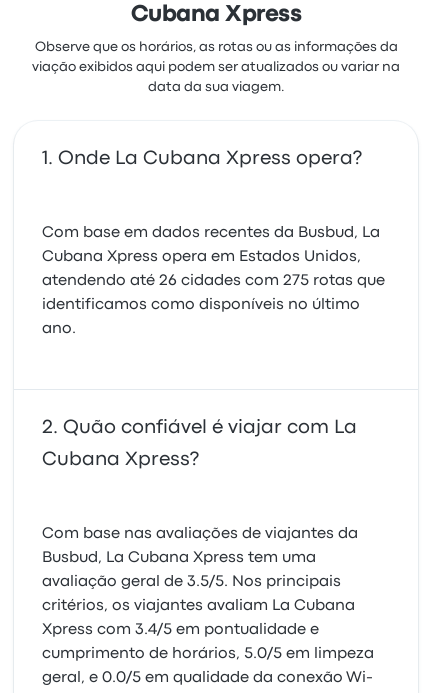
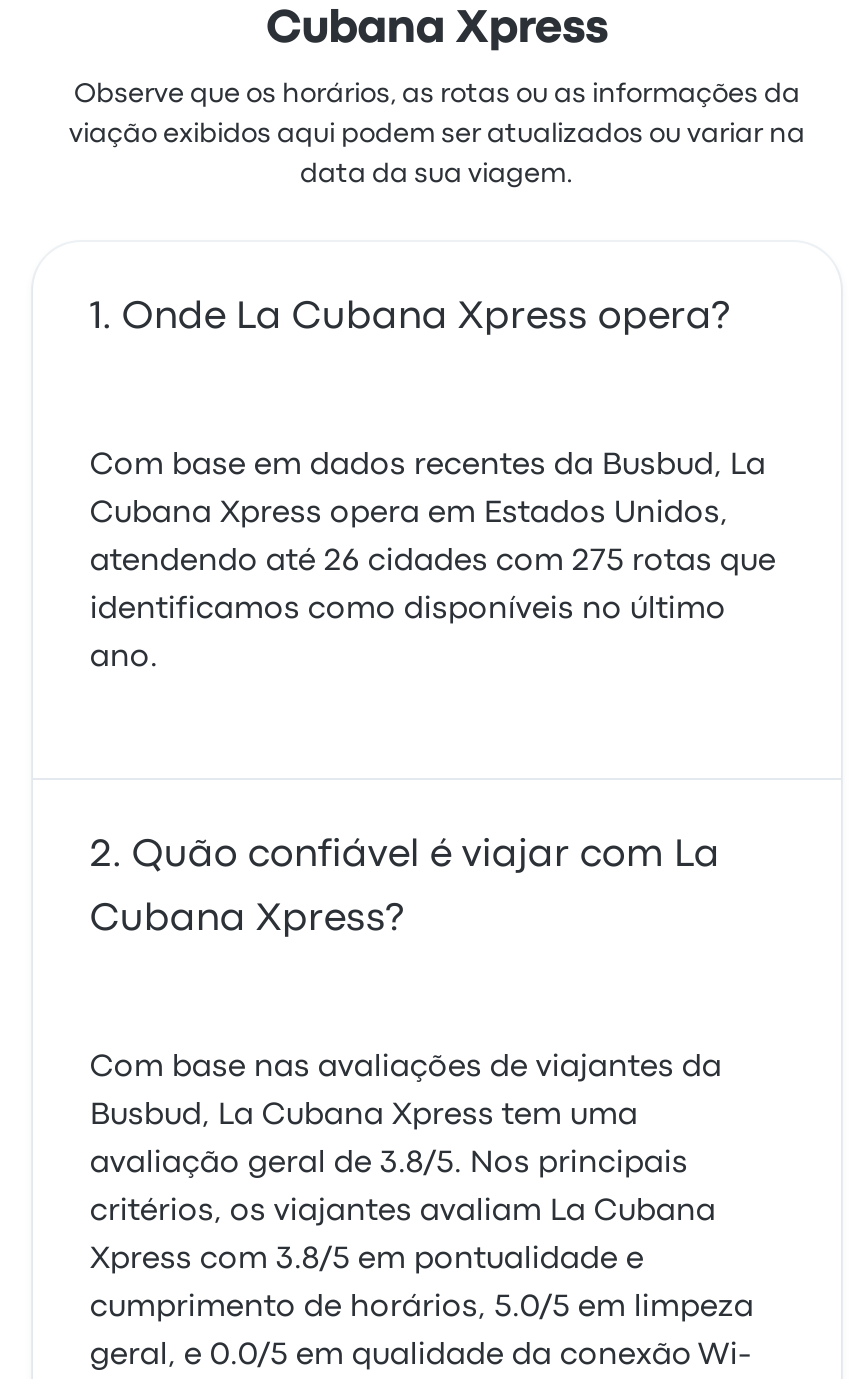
[42,575,341,589] avaliação geral de 3.5/5. Nos principais -> [90,1150,688,1178] avaliação geral de 3.8/5. Nos principais
[42,623,319,637] Xpress com 3.4/5 em pontualidade e -> [90,1246,644,1274] Xpress com 3.8/5 em pontualidade e

